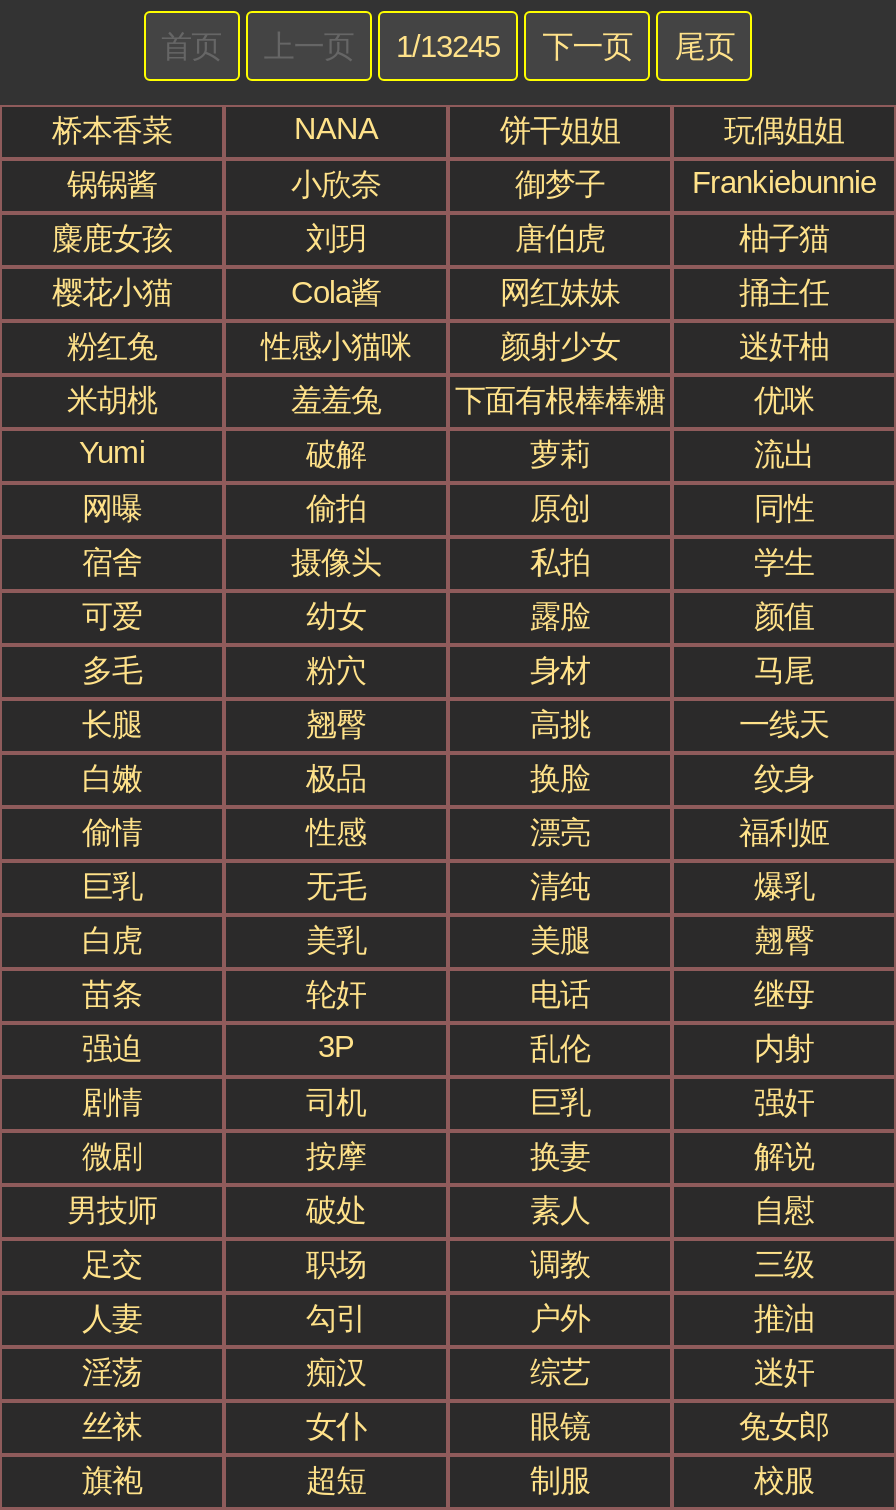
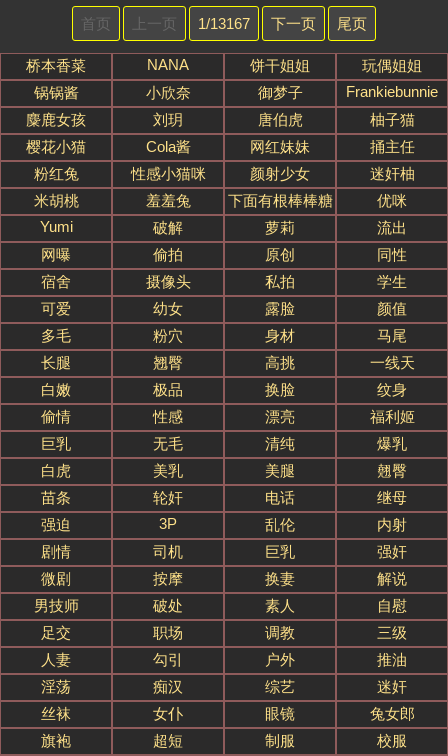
[396,29,500,63] 1/13245 -> [198,15,250,32] 1/13167

